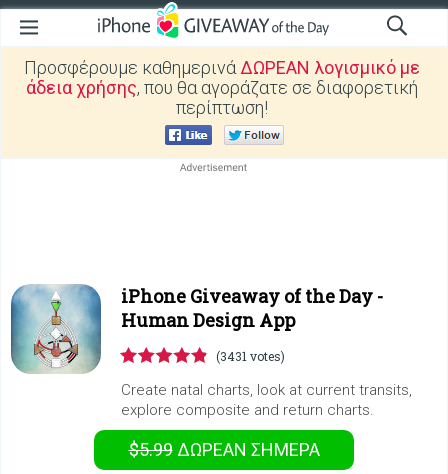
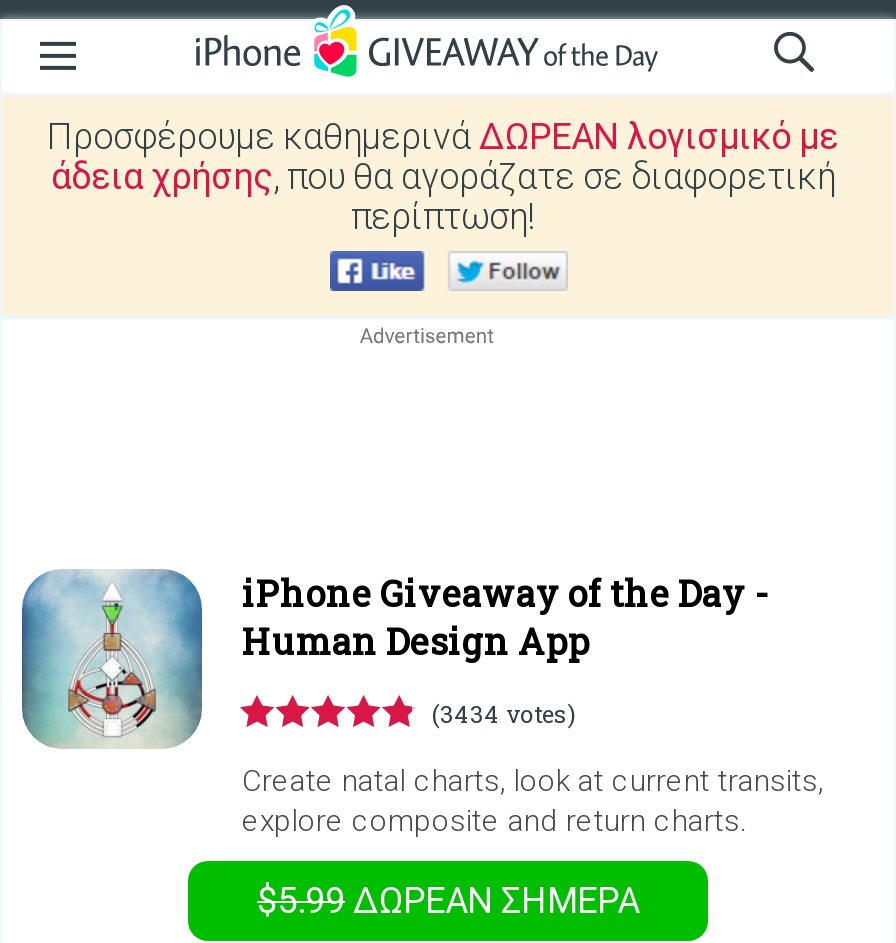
[216,348,285,364] (3431 votes) -> [432,697,576,729] (3434 votes)

